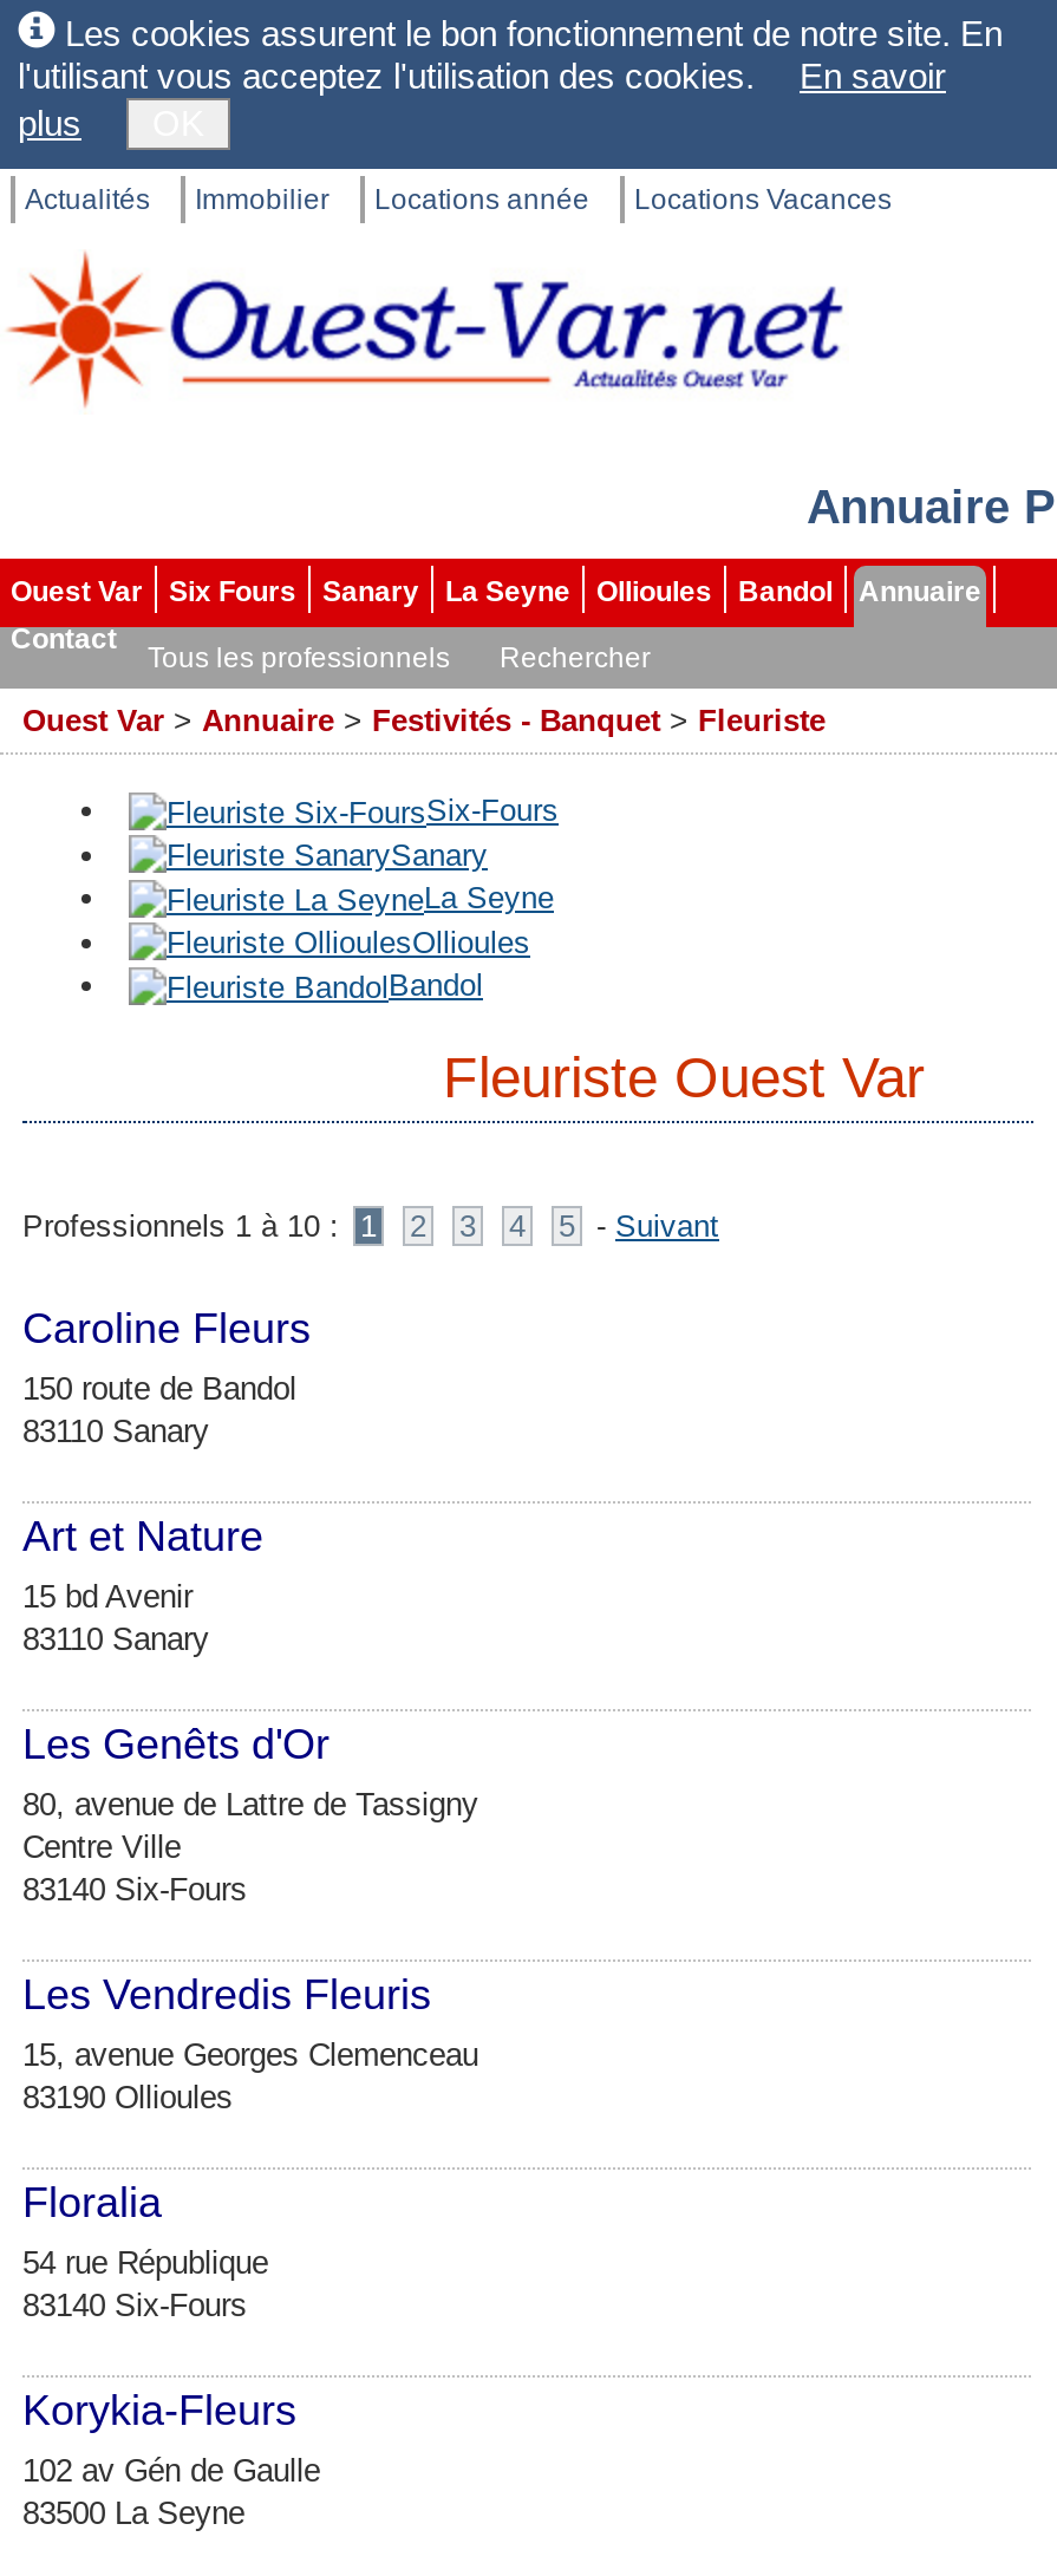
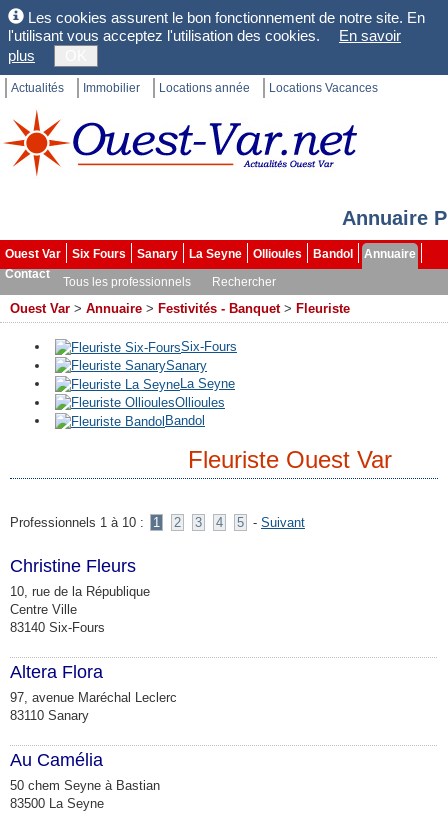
[22,1305,478,1822] Caroline Fleurs | 150 route de Bandol | 83110 Sanary | Art et Nature | 15 bd Avenir | 83110 Sanary | Les Genêts d'Or | 80, avenue de Lattre de Tassigny -> [10,556,150,599] Christine Fleurs | 10, rue de la République
[22,1971,478,2488] Les Vendredis Fleuris | 15, avenue Georges Clemenceau | 83190 Ollioules | Floralia | 54 rue République | 83140 Six-Fours | Korykia-Fleurs | 102 av Gén de Gaulle -> [10,662,177,793] Altera Flora | 97, avenue Maréchal Leclerc | 83110 Sanary | Au Camélia | 50 chem Seyne à Bastian

